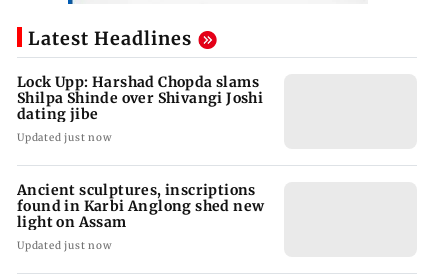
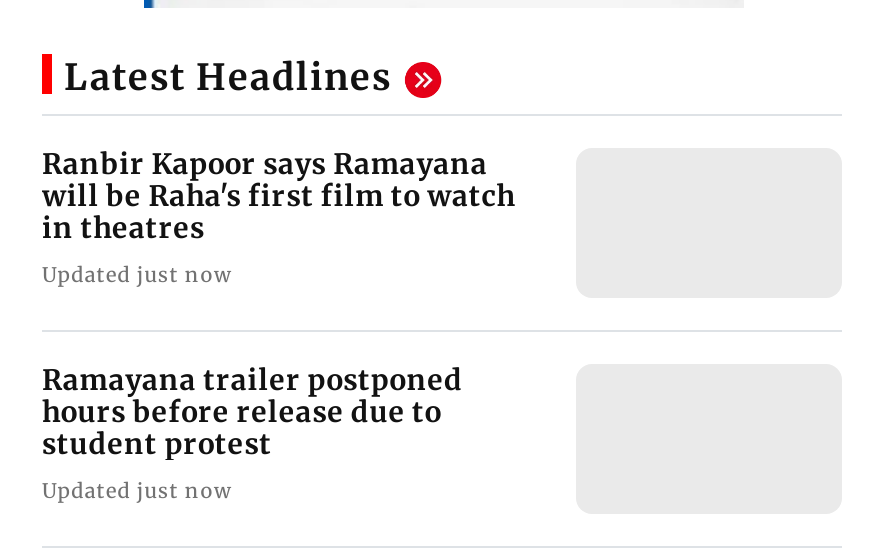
[17,73,263,123] Lock Upp: Harshad Chopda slams | Shilpa Shinde over Shivangi Joshi | dating jibe -> [42,147,515,247] Ranbir Kapoor says Ramayana | will be Raha's first film to watch | in theatres
[17,181,264,231] Ancient sculptures, inscriptions | found in Karbi Anglong shed new | light on Assam -> [42,363,463,463] Ramayana trailer postponed | hours before release due to | student protest

